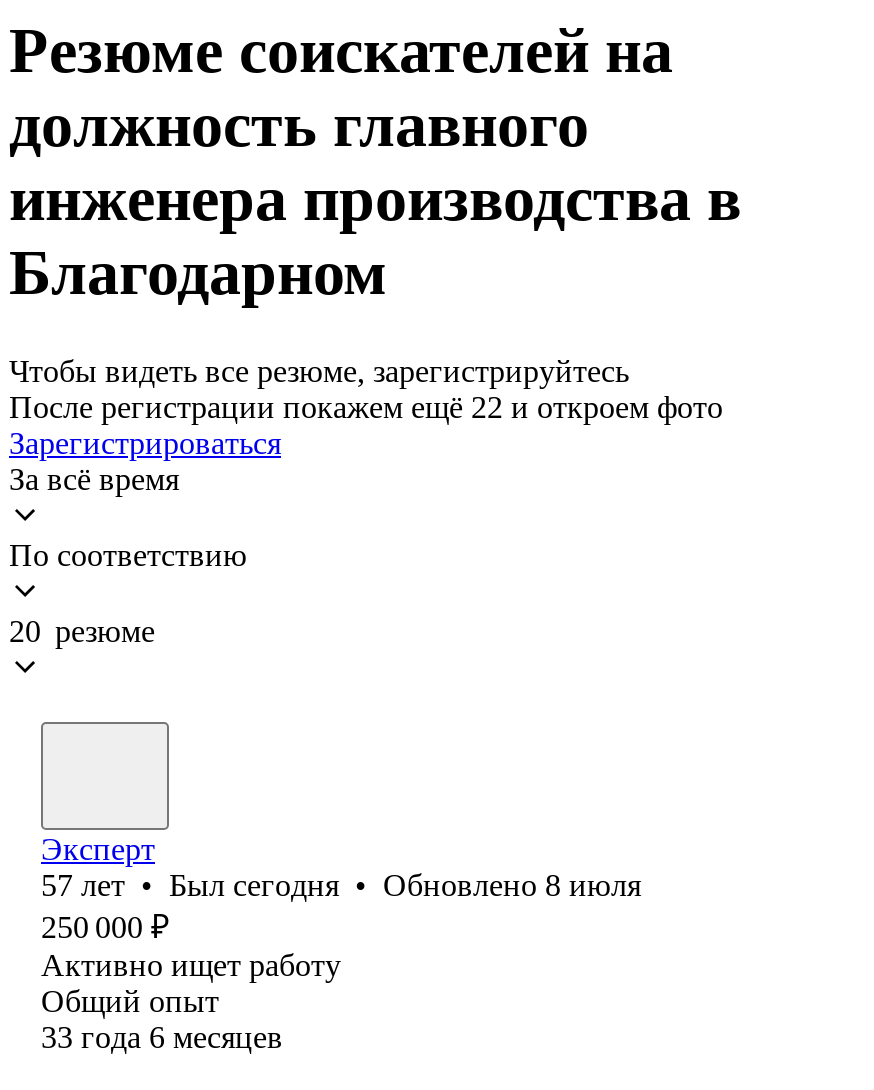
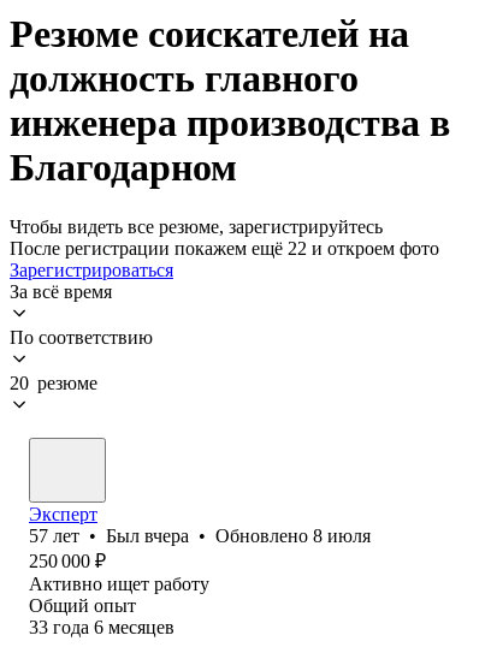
[41,868,641,902] 57 лет • Был сегодня • Обновлено 8 июля -> [29,525,371,546] 57 лет • Был вчера • Обновлено 8 июля

